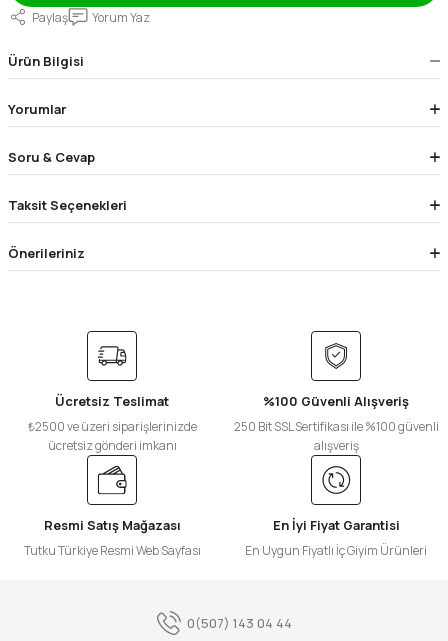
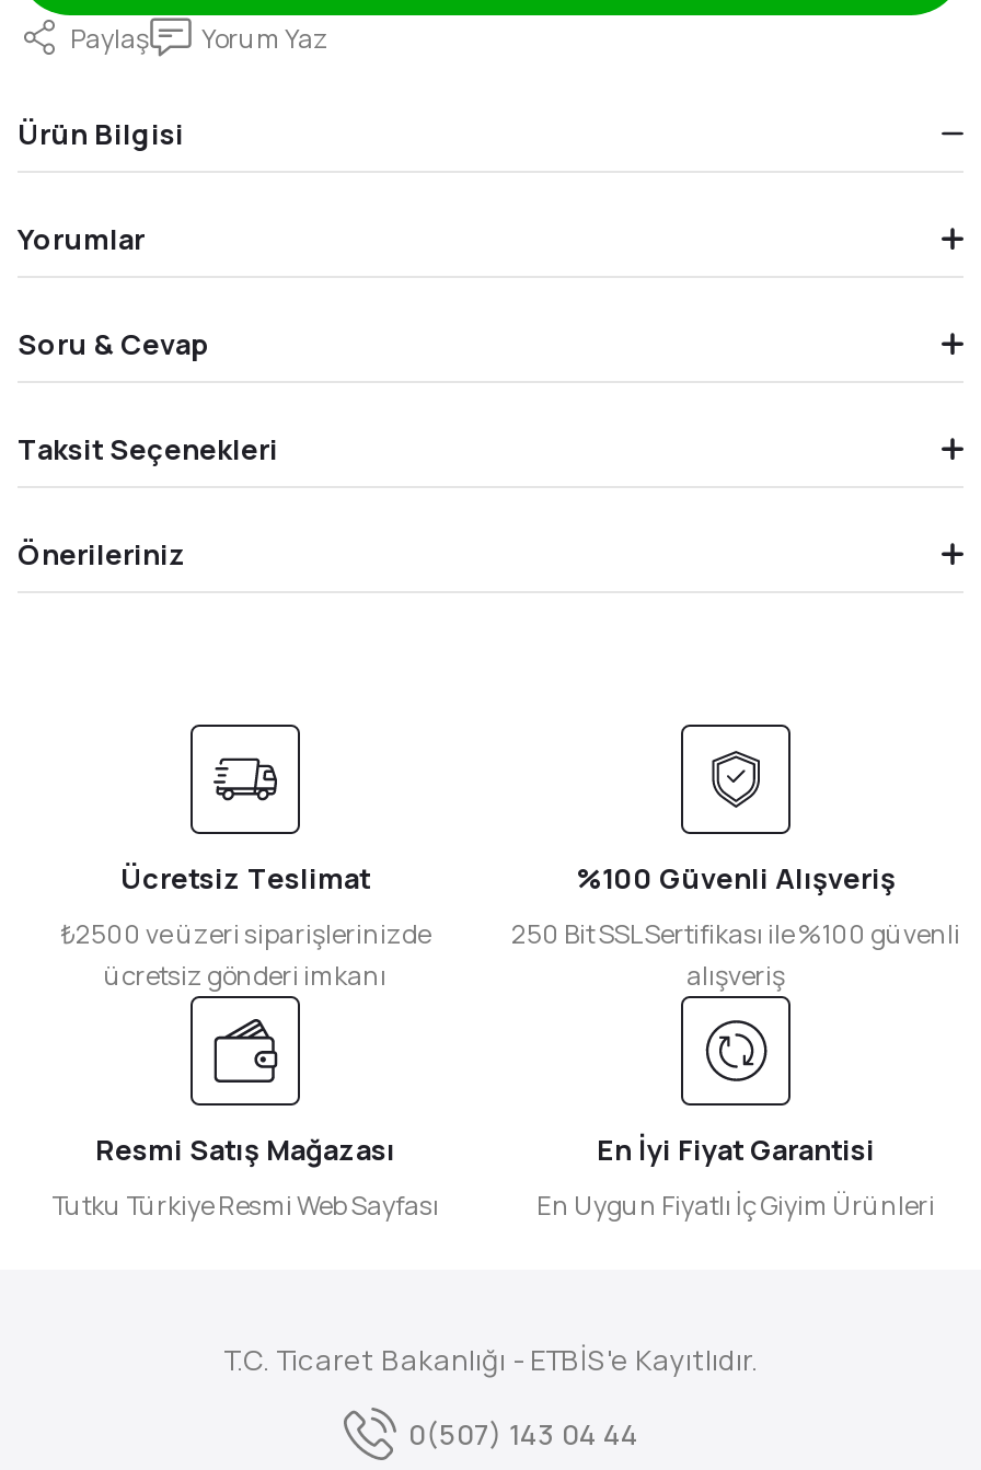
none -> [223,1340,758,1379] T.C. Ticaret Bakanlığı - ETBİS'e Kayıtlıdır.

